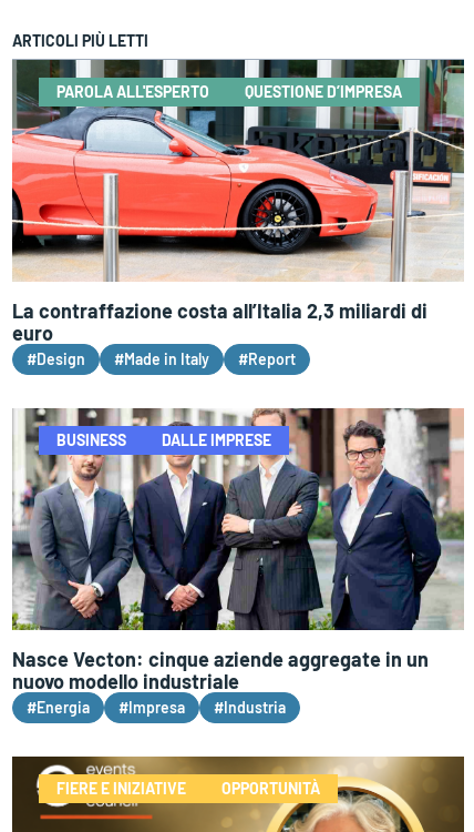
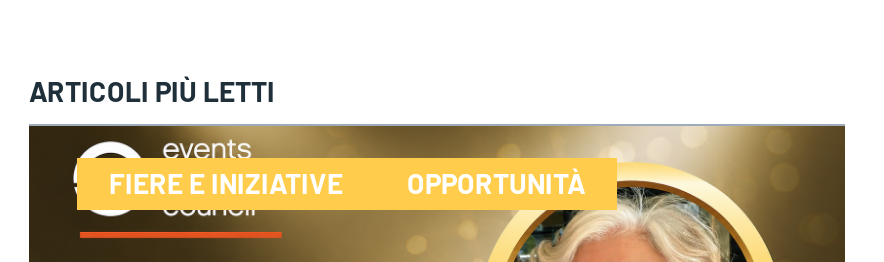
[11,59,464,283] [image] | PAROLA ALL'ESPERTO | QUESTIONE D’IMPRESA -> none
[12,298,427,368] La contraffazione costa all’Italia 2,3 miliardi di | euro | #Design | #Made in Italy | #Report -> none
[11,407,464,631] [image] | BUSINESS | DALLE IMPRESE -> none
[12,646,429,716] Nasce Vecton: cinque aziende aggregate in un | nuovo modello industriale | #Energia | #Impresa | #Industria -> none

